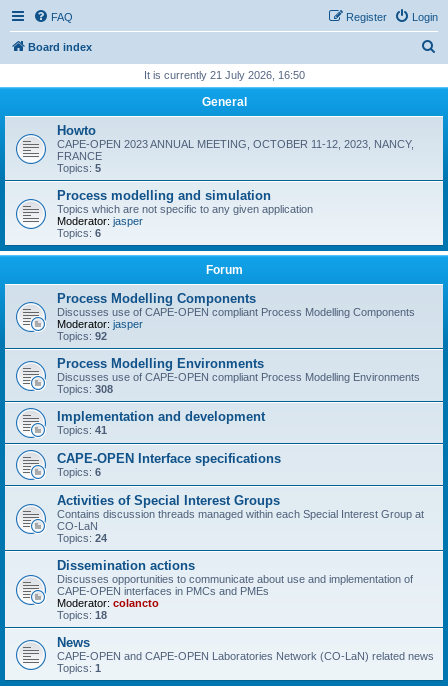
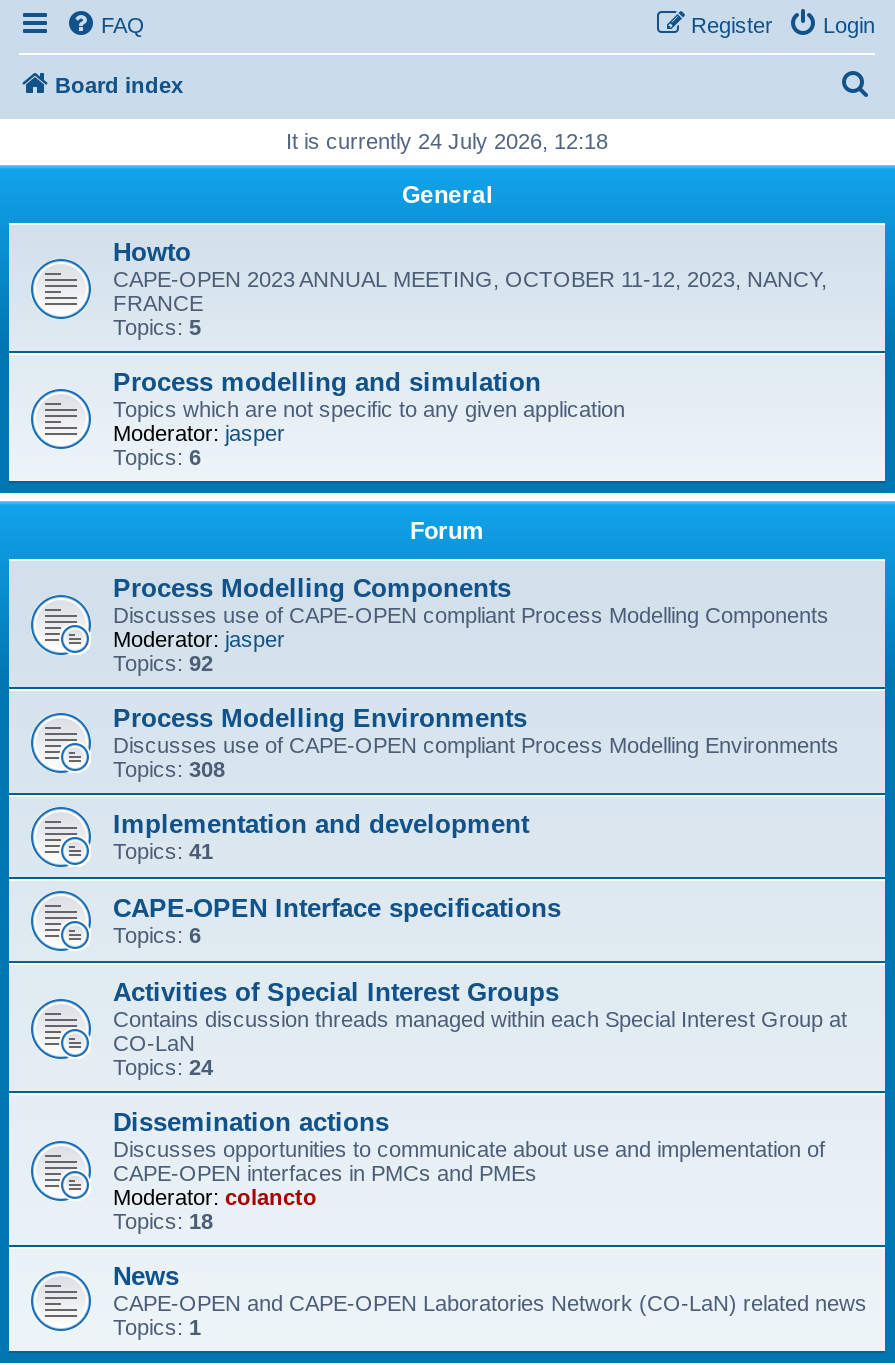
[143,69,304,81] It is currently 21 July 2026, 16:50 -> [286,129,608,153] It is currently 24 July 2026, 12:18

